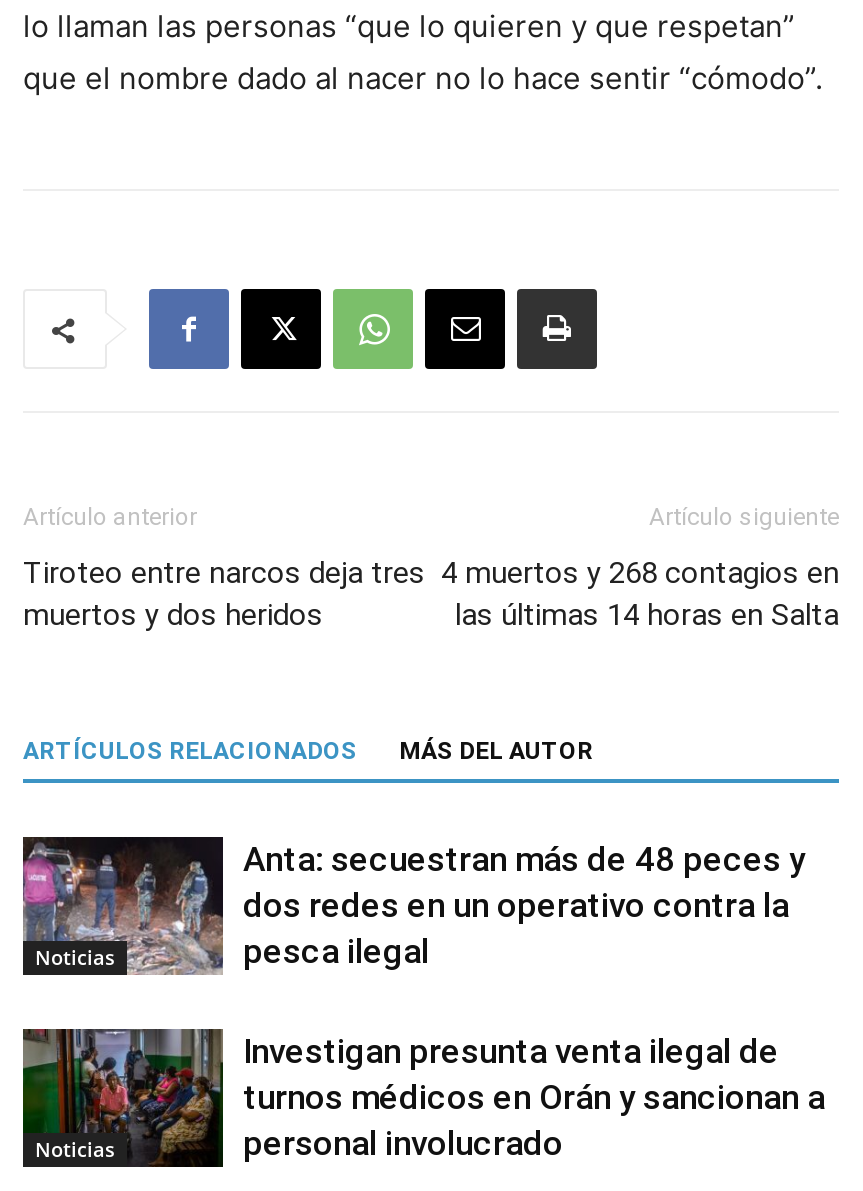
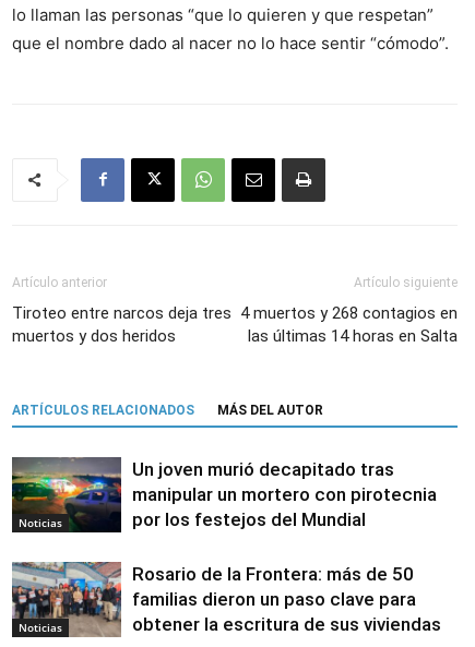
[21,836,805,976] [image] | Anta: secuestran más de 48 peces y | dos redes en un operativo contra la | pesca ilegal -> [11,457,437,534] [image] | Un joven murió decapitado tras | manipular un mortero con pirotecnia | por los festejos del Mundial
[23,1028,825,1168] [image] | Investigan presunta venta ilegal de | turnos médicos en Orán y sancionan a | personal involucrado -> [11,562,441,637] [image] | Rosario de la Frontera: más de 50 | familias dieron un paso clave para | obtener la escritura de sus viviendas

